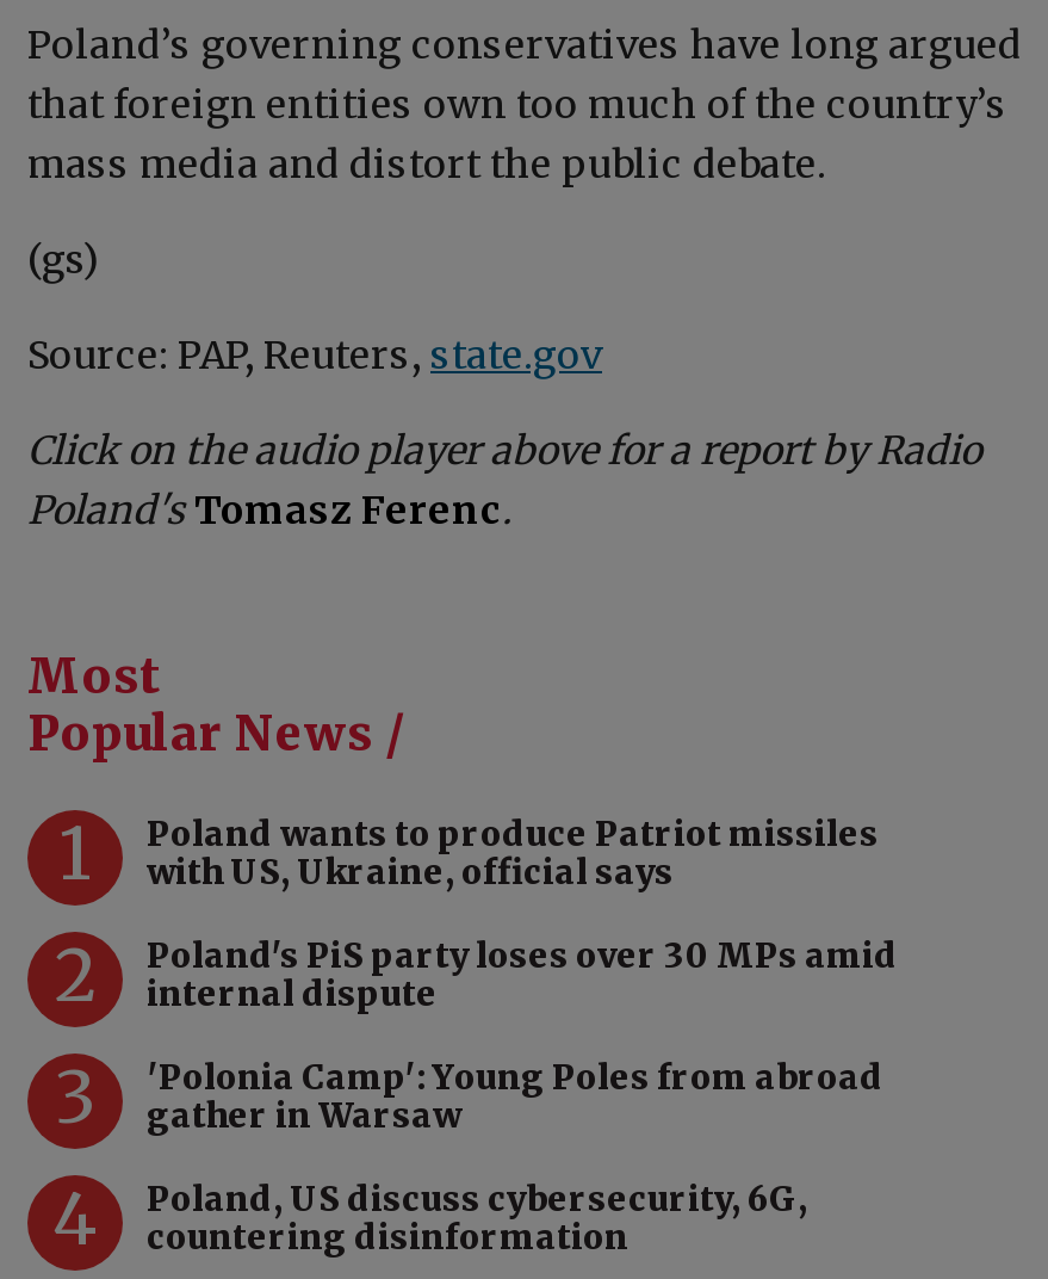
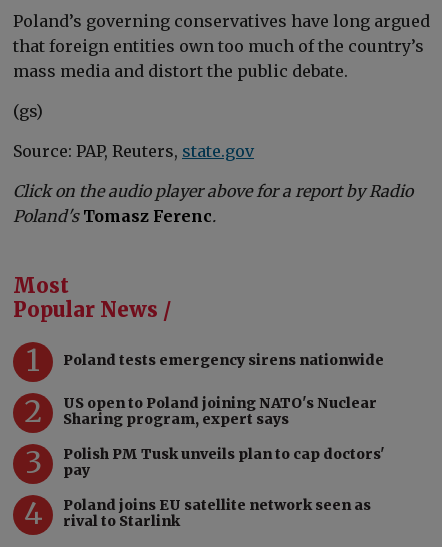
[147,812,879,893] Poland wants to produce Patriot missiles | with US, Ukraine, official says -> [63,351,384,369] Poland tests emergency sirens nationwide
[147,933,898,1014] Poland's PiS party loses over 30 MPs amid | internal dispute -> [63,394,377,428] US open to Poland joining NATO's Nuclear | Sharing program, expert says
[147,1055,883,1136] 'Polonia Camp': Young Poles from abroad | gather in Warsaw -> [63,445,385,479] Polish PM Tusk unveils plan to cap doctors' | pay
[147,1177,807,1258] Poland, US discuss cybersecurity, 6G, | countering disinformation -> [63,496,371,530] Poland joins EU satellite network seen as | rival to Starlink

